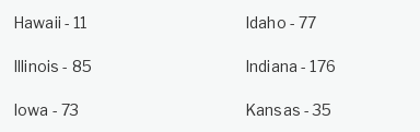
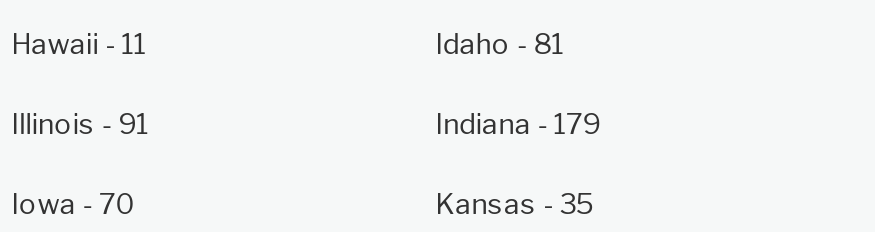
[245,13,317,32] Idaho - 77 -> [435,26,564,60] Idaho - 81
[13,57,92,75] Illinois - 85 -> [11,106,149,140] Illinois - 91
[245,57,336,75] Indiana - 176 -> [435,106,601,140] Indiana - 179
[13,101,79,119] Iowa - 73 -> [11,186,135,220] Iowa - 70

